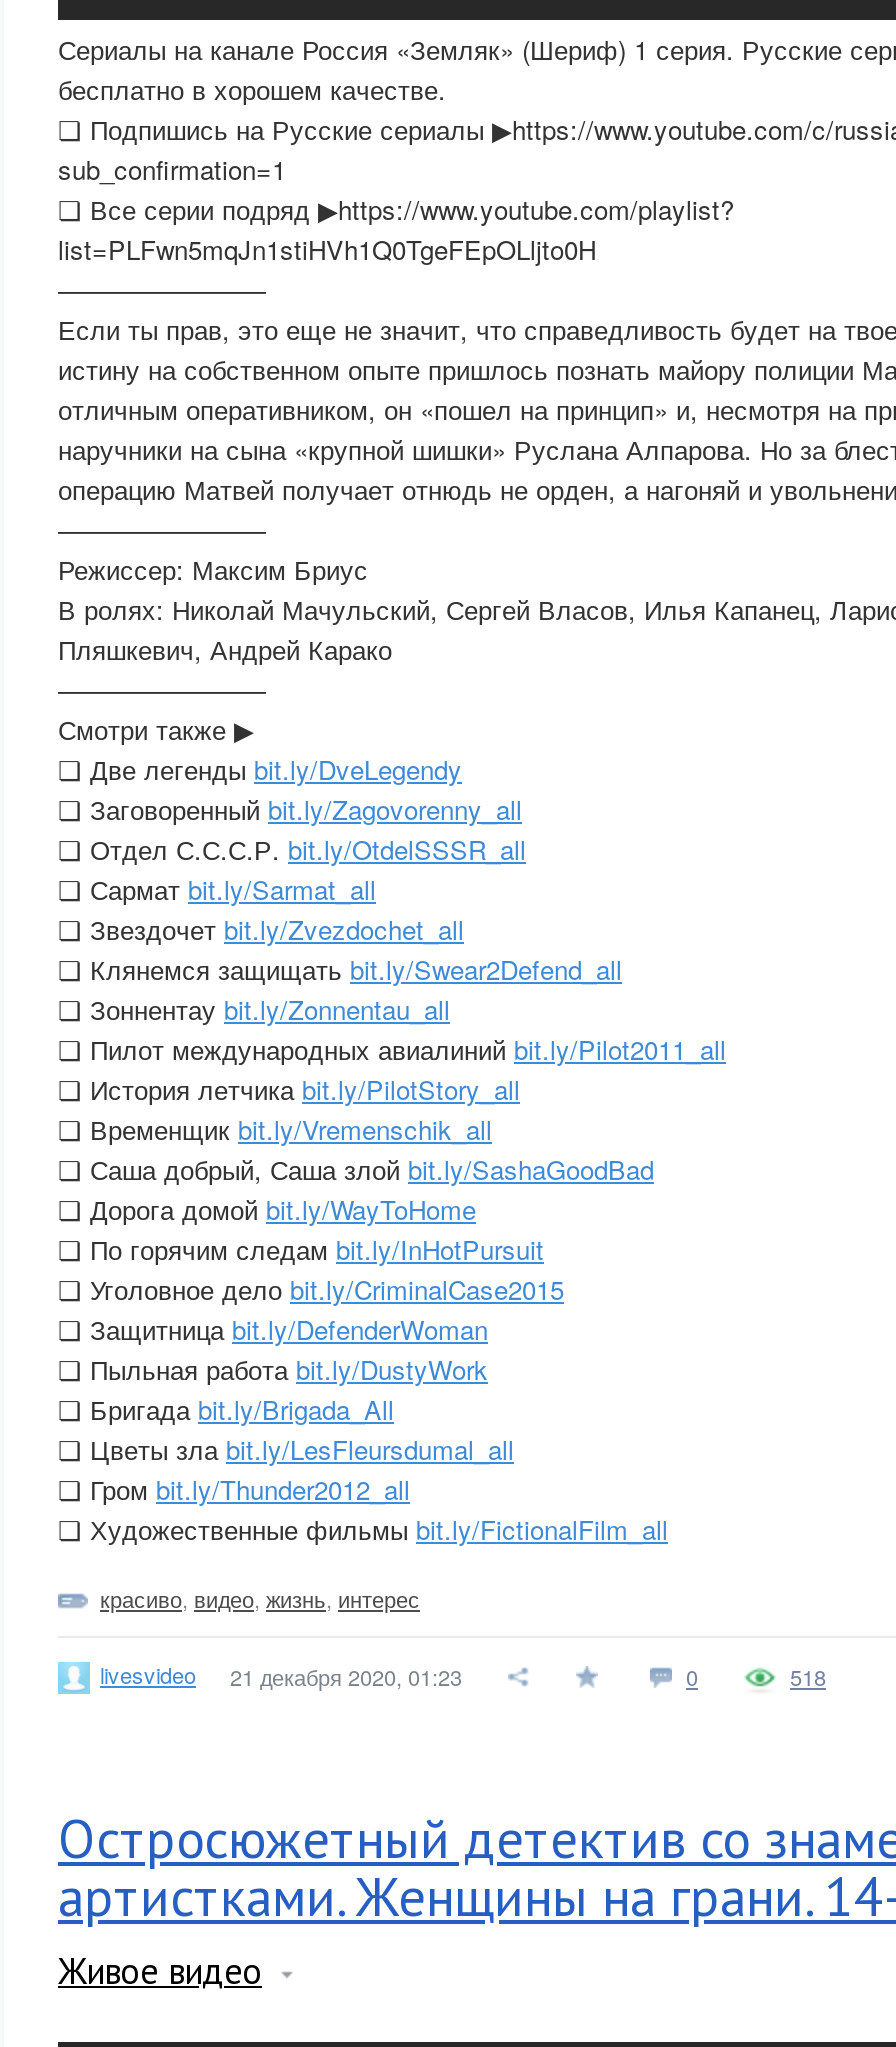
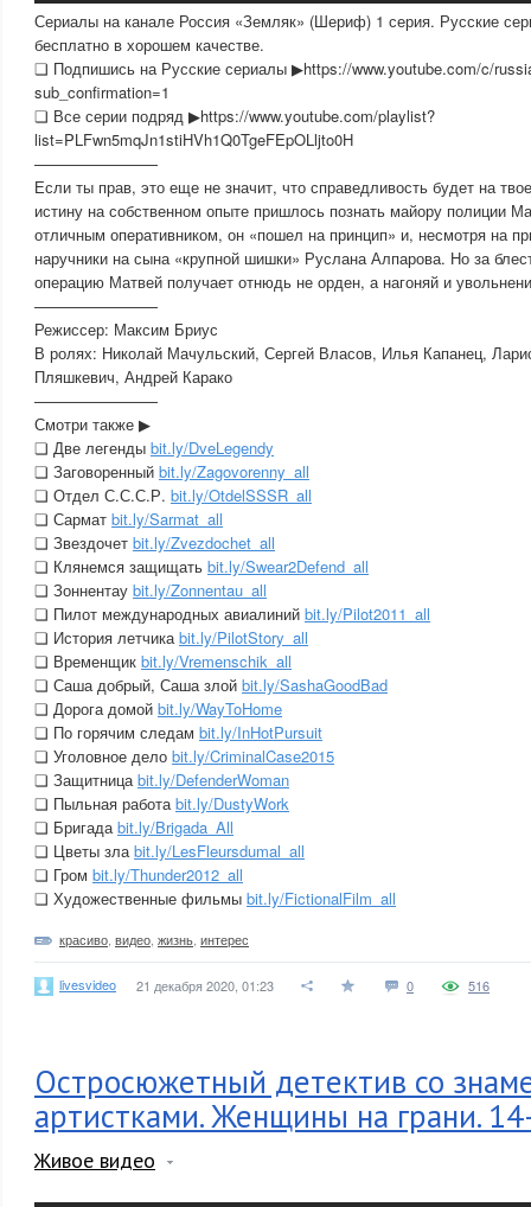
[790,1660,826,1692] 518 -> [468,976,490,995] 516

